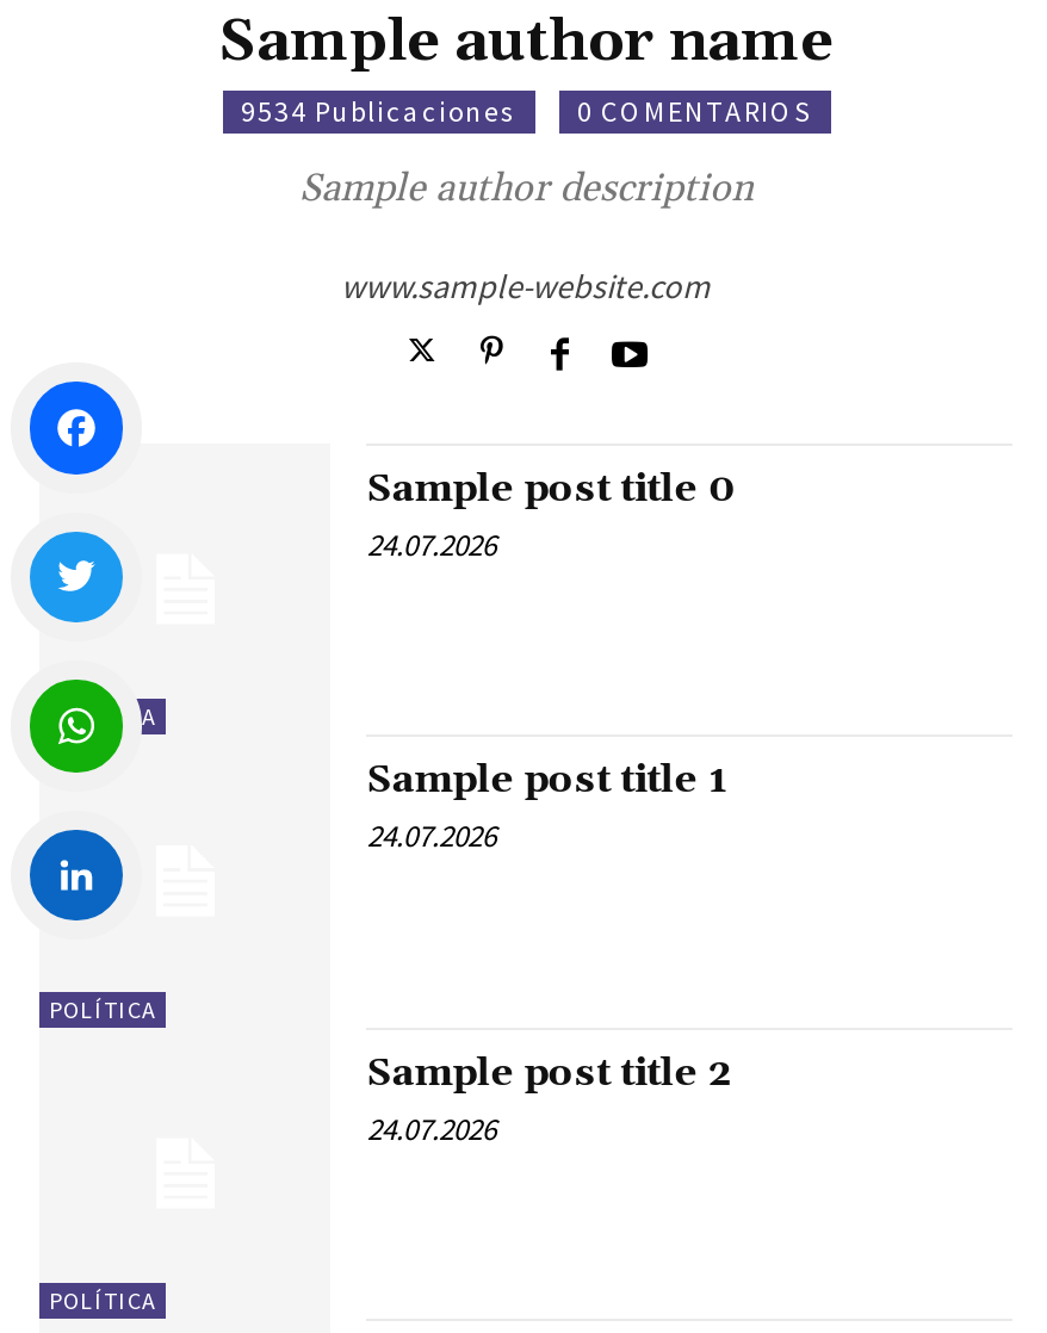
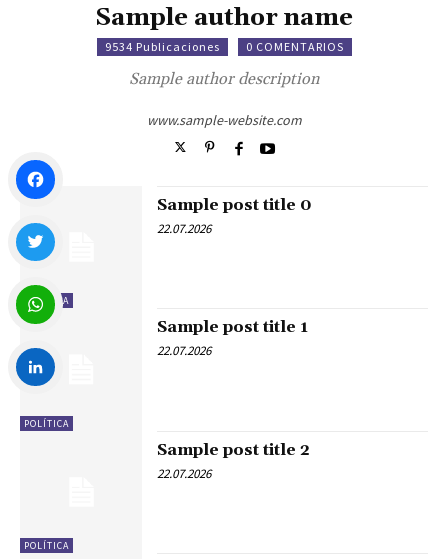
[367,525,496,565] 24.07.2026 -> [157,220,211,237] 22.07.2026
[367,816,496,857] 24.07.2026 -> [157,342,211,359] 22.07.2026
[367,1108,496,1149] 24.07.2026 -> [157,465,211,482] 22.07.2026

